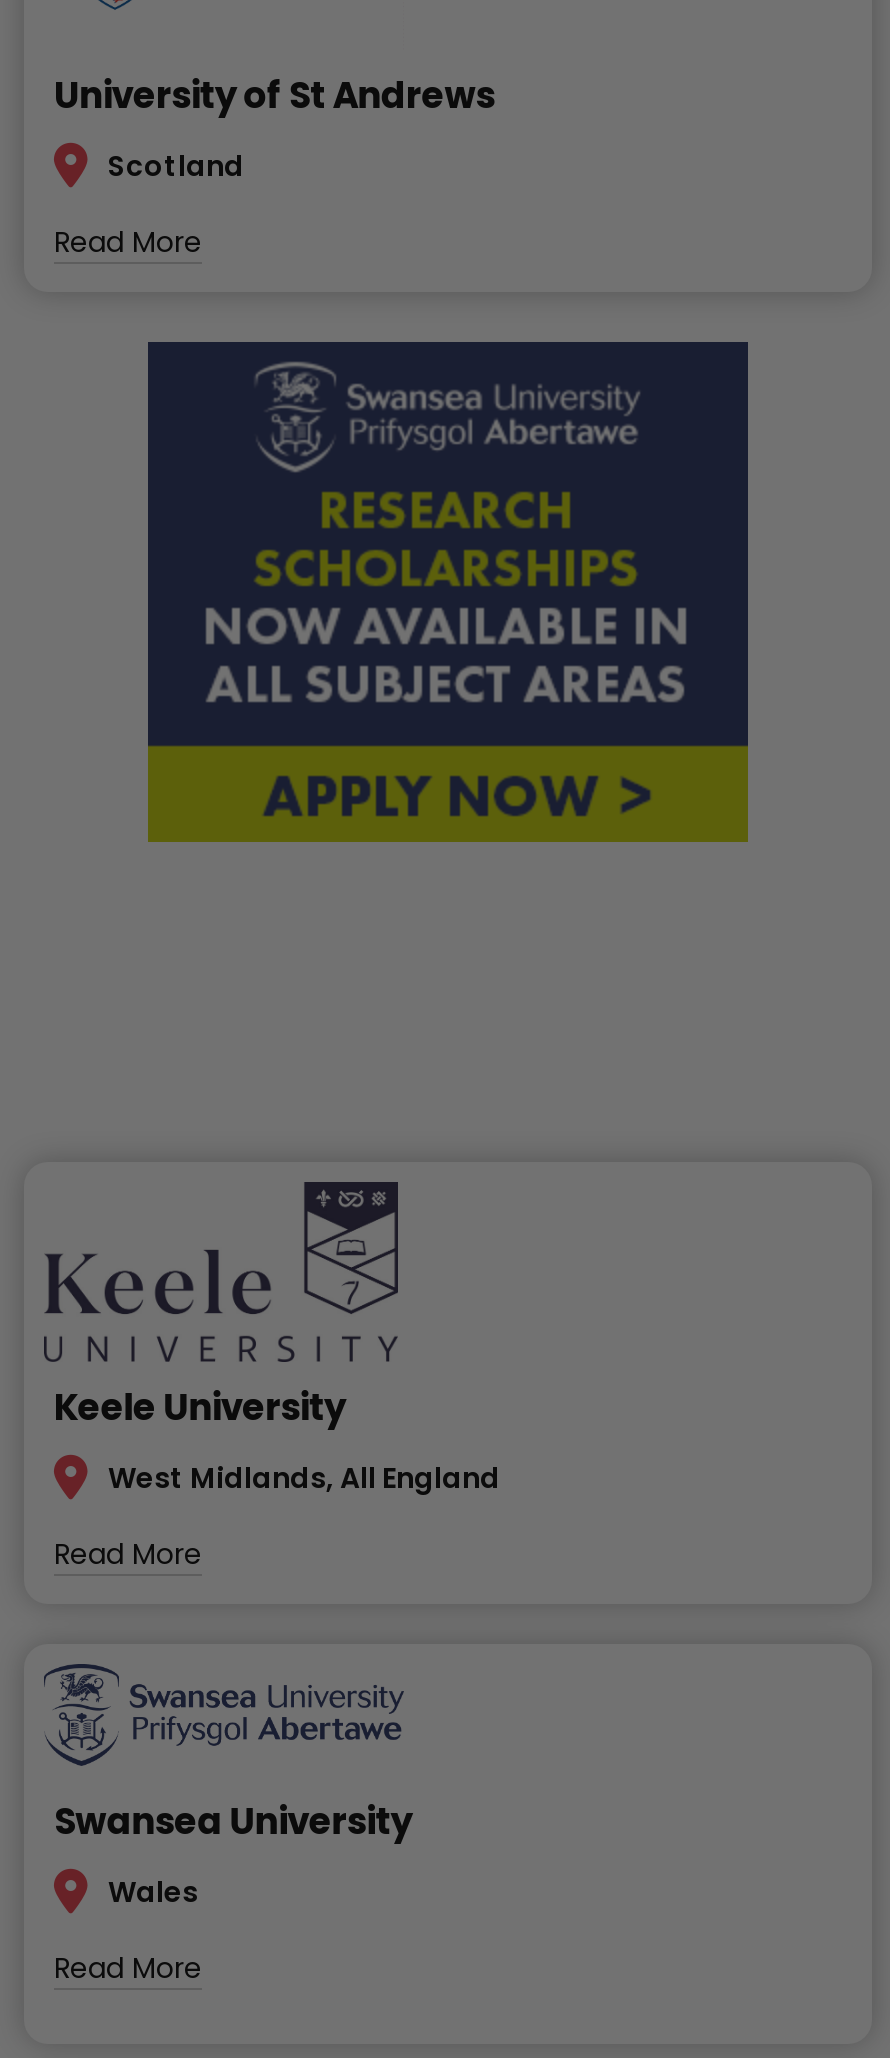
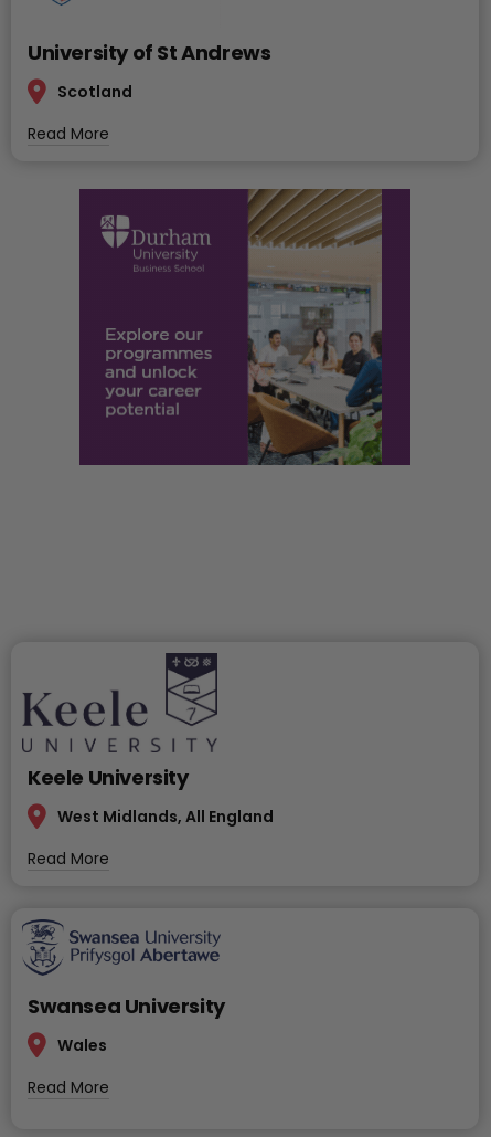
[146,340,750,844] [image] -> [78,188,412,466] [image]

